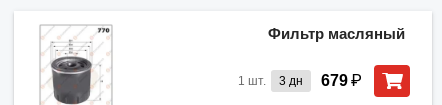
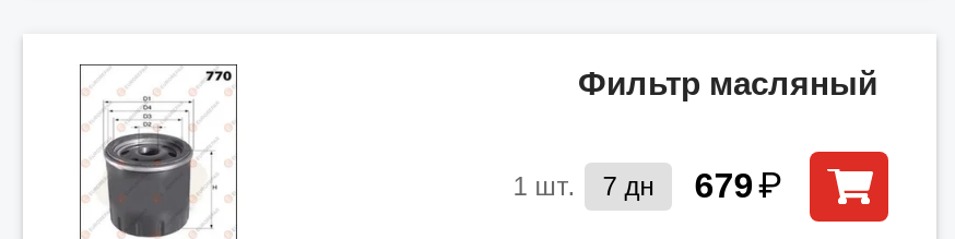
[238,71,362,90] 1 шт. 3 дн 679 ₽ -> [513,165,783,206] 1 шт. 7 дн 679 ₽

